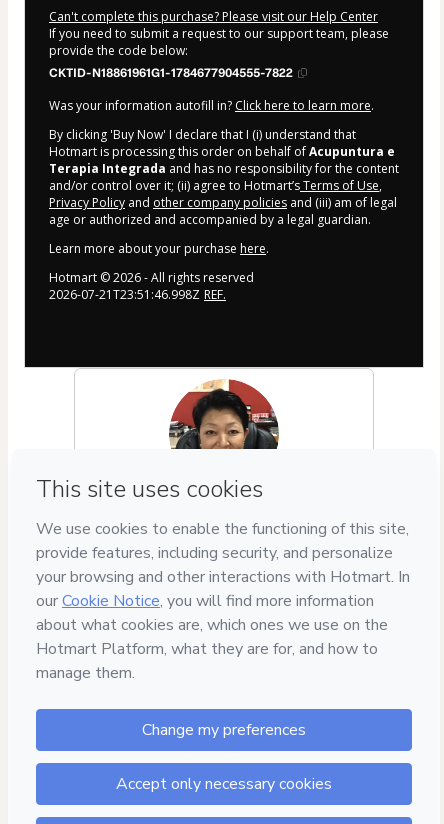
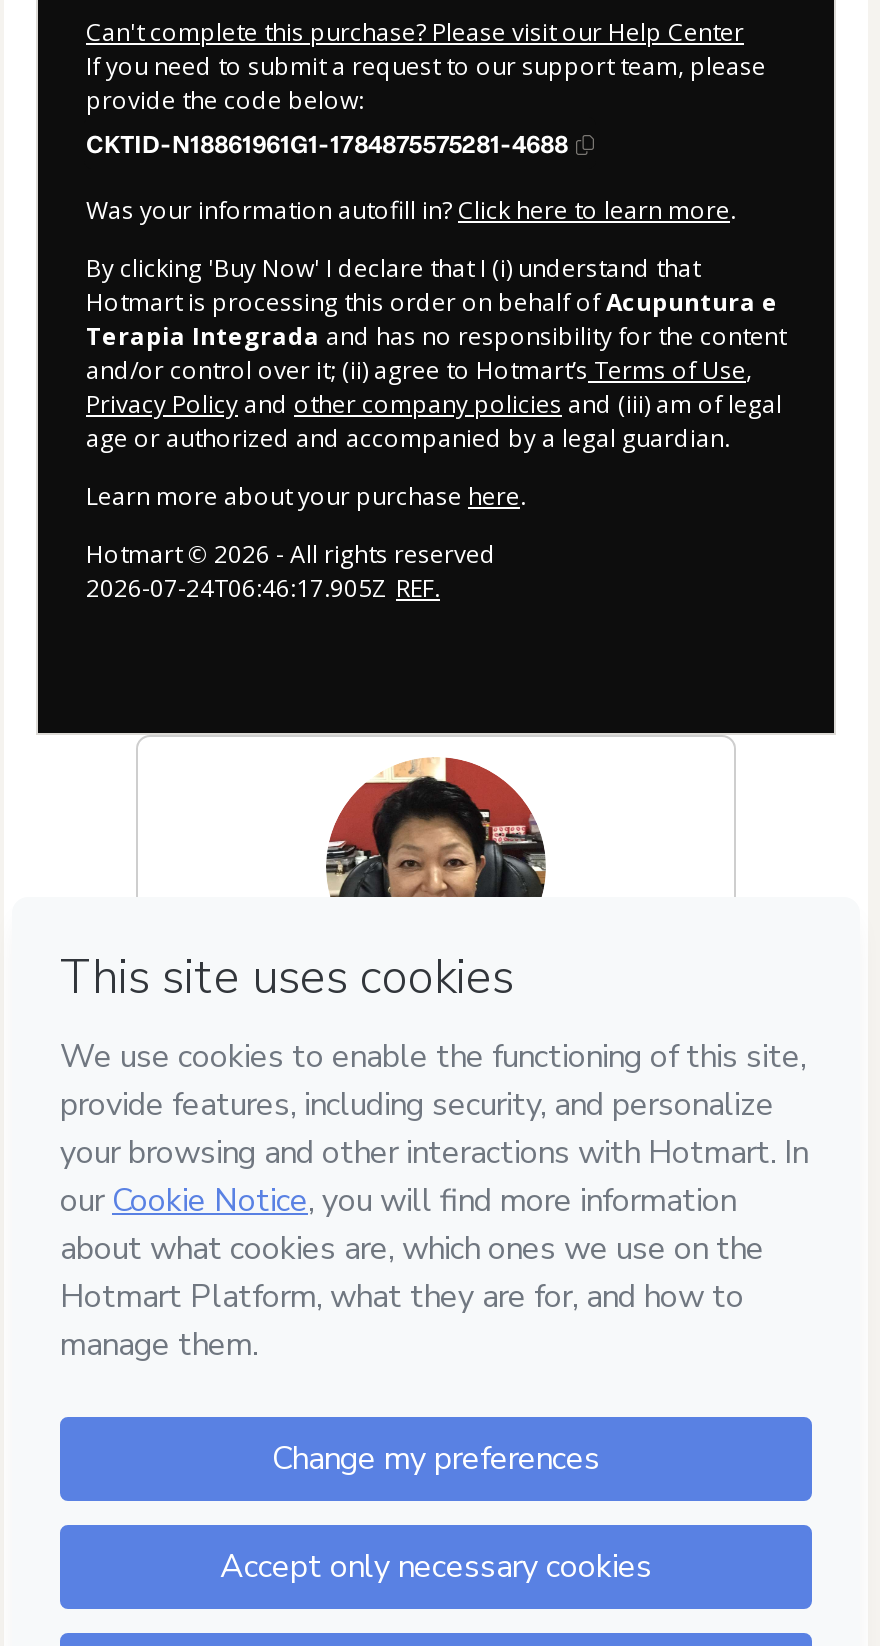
[49,66,294,80] CKTID-N18861961G1-1784677904555-7822 -> [86,131,568,159] CKTID-N18861961G1-1784875575281-4688
[49,286,226,303] 2026-07-21T23:51:46.998Z REF. -> [86,571,440,605] 2026-07-24T06:46:17.905Z REF.

